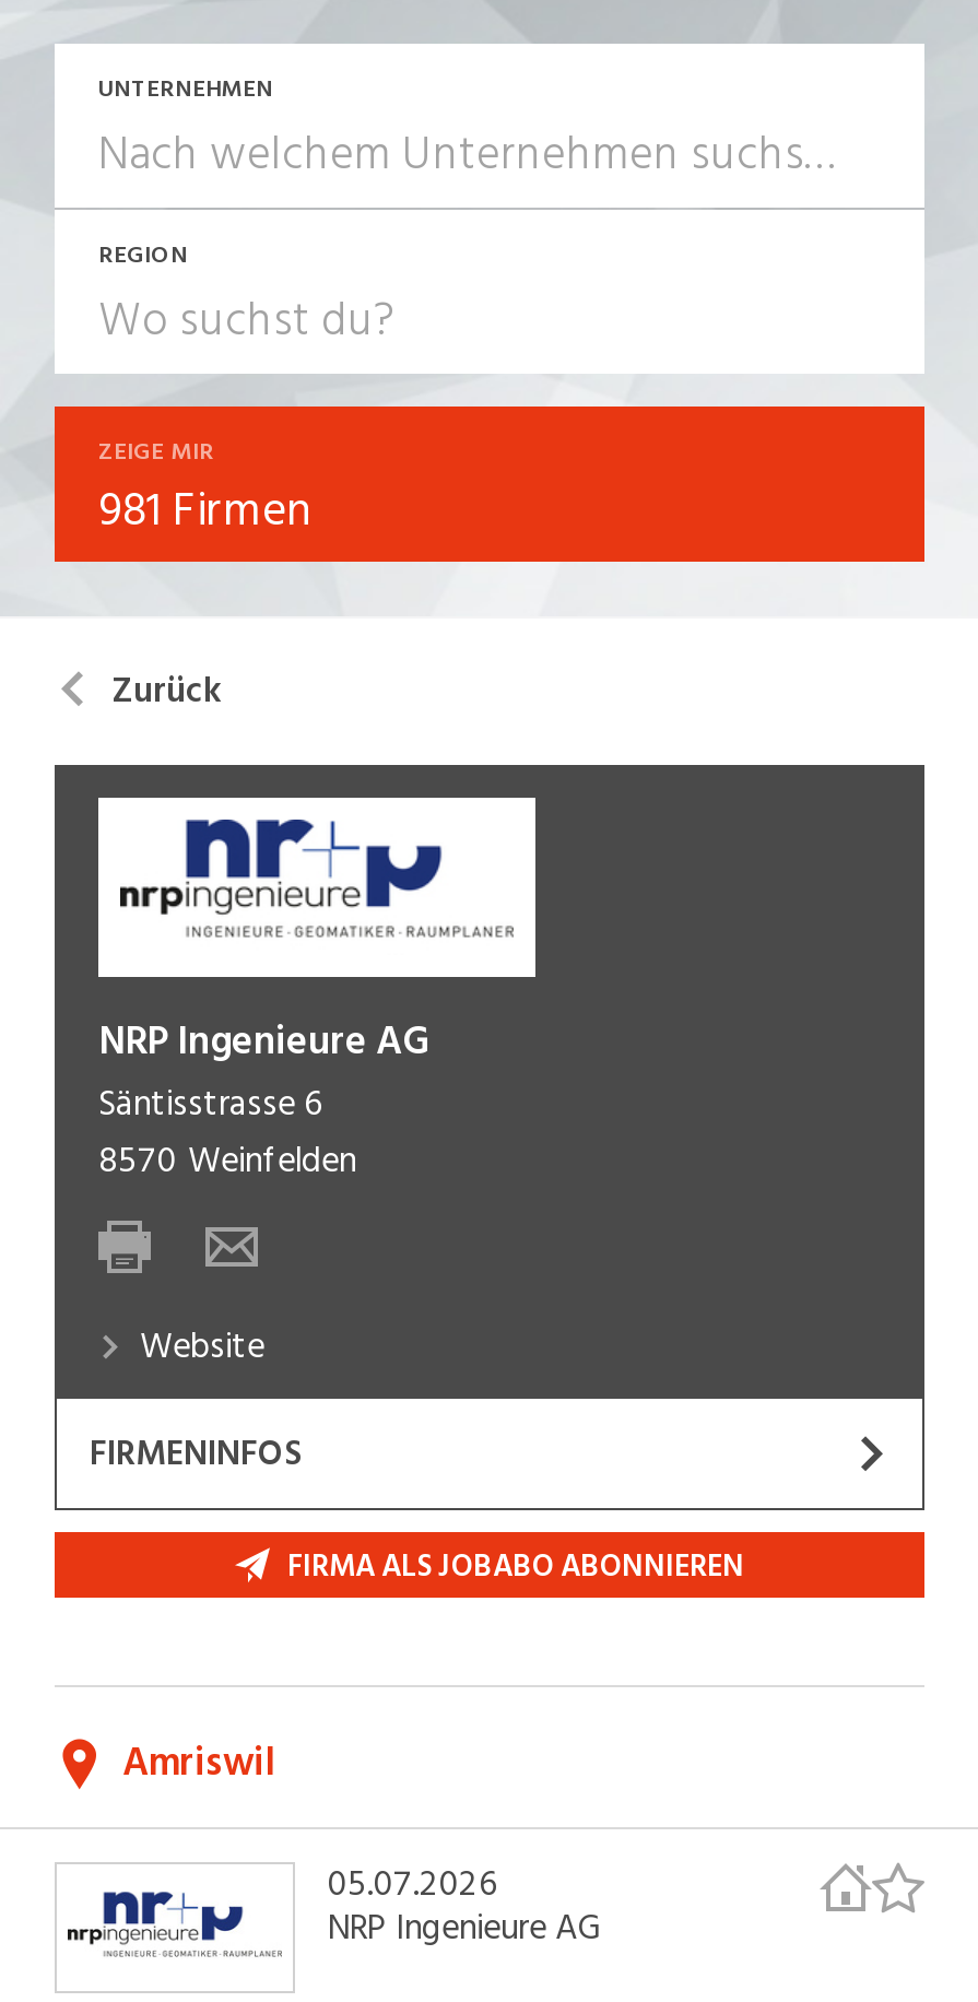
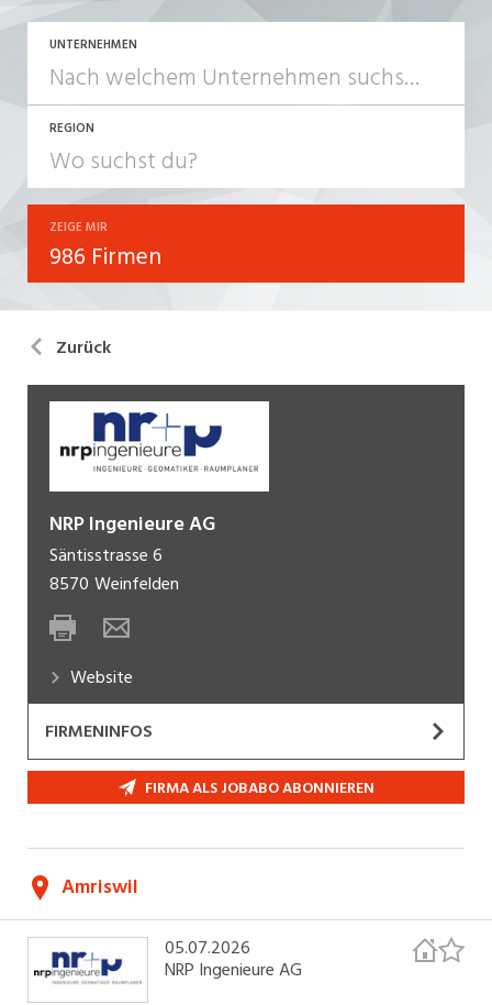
[98,474,313,549] 981 Firmen -> [49,239,161,276] 986 Firmen

